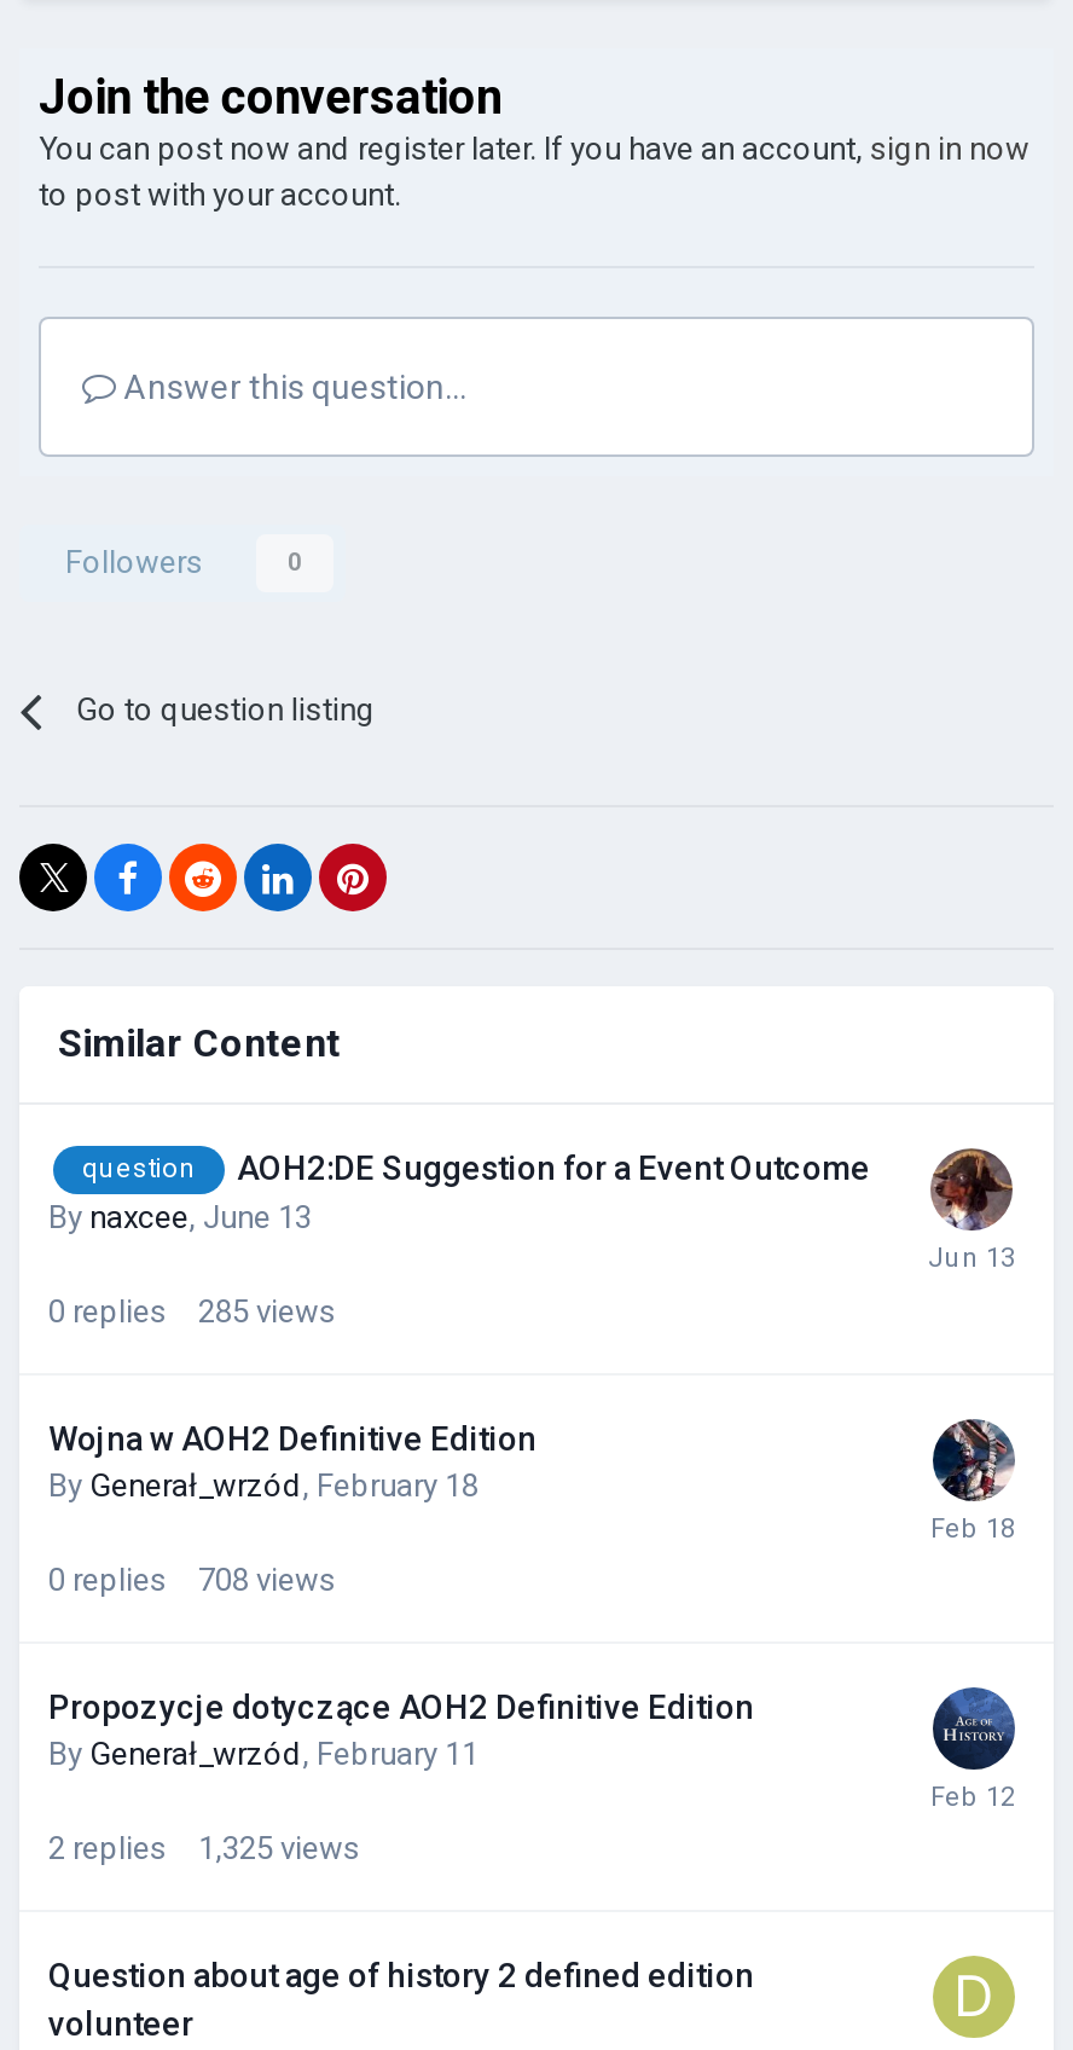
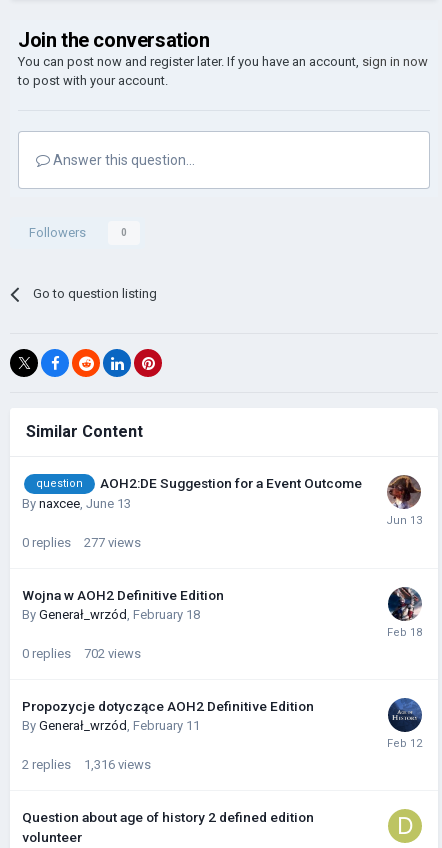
[48,1294,336,1331] 0 replies 285 views -> [22,535,141,550] 0 replies 277 views
[48,1563,336,1599] 0 replies 708 views -> [22,646,141,661] 0 replies 702 views
[48,1831,360,1867] 2 replies 1,325 views -> [22,757,151,772] 2 replies 1,316 views

